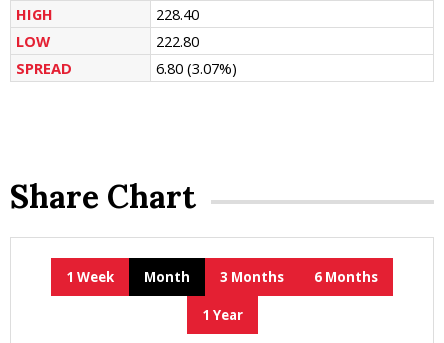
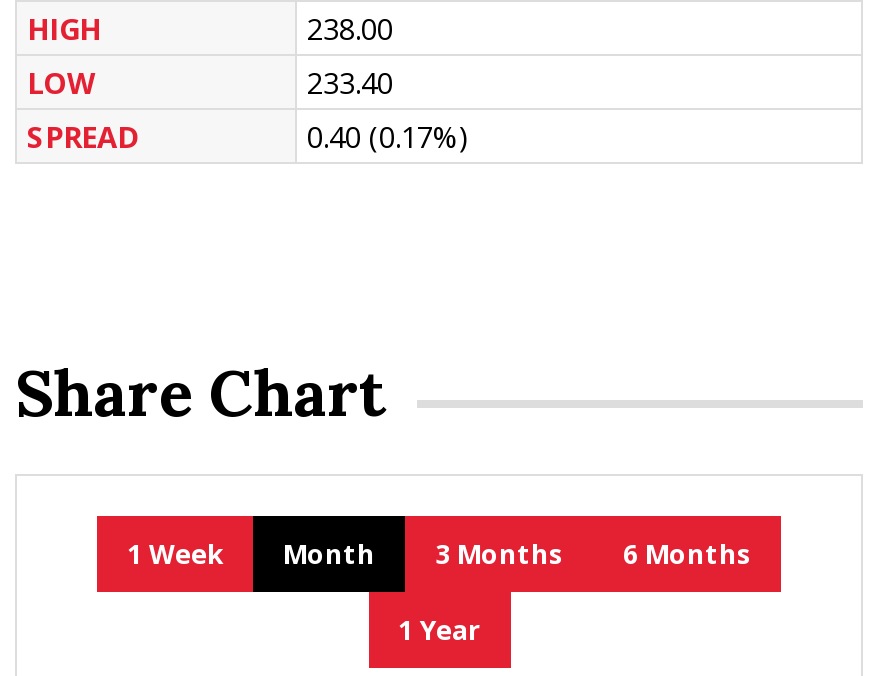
[156,4,199,24] 228.40 -> [307,8,393,48] 238.00
[156,31,199,51] 222.80 -> [307,62,393,102] 233.40
[156,58,237,78] 6.80 (3.07%) -> [307,116,469,156] 0.40 (0.17%)

